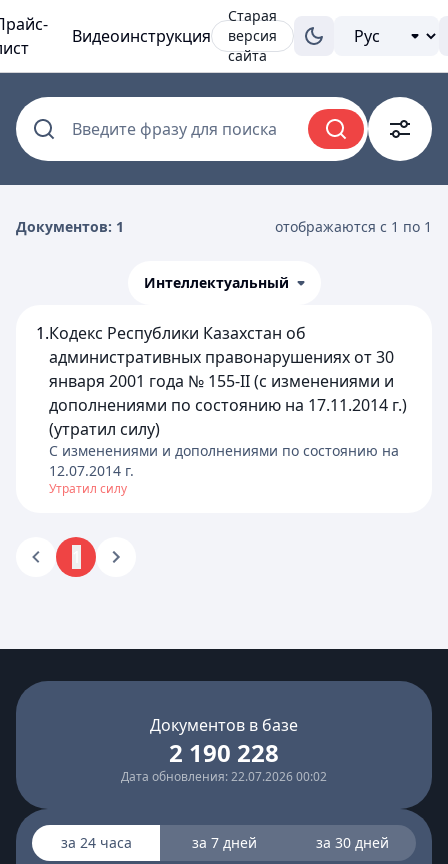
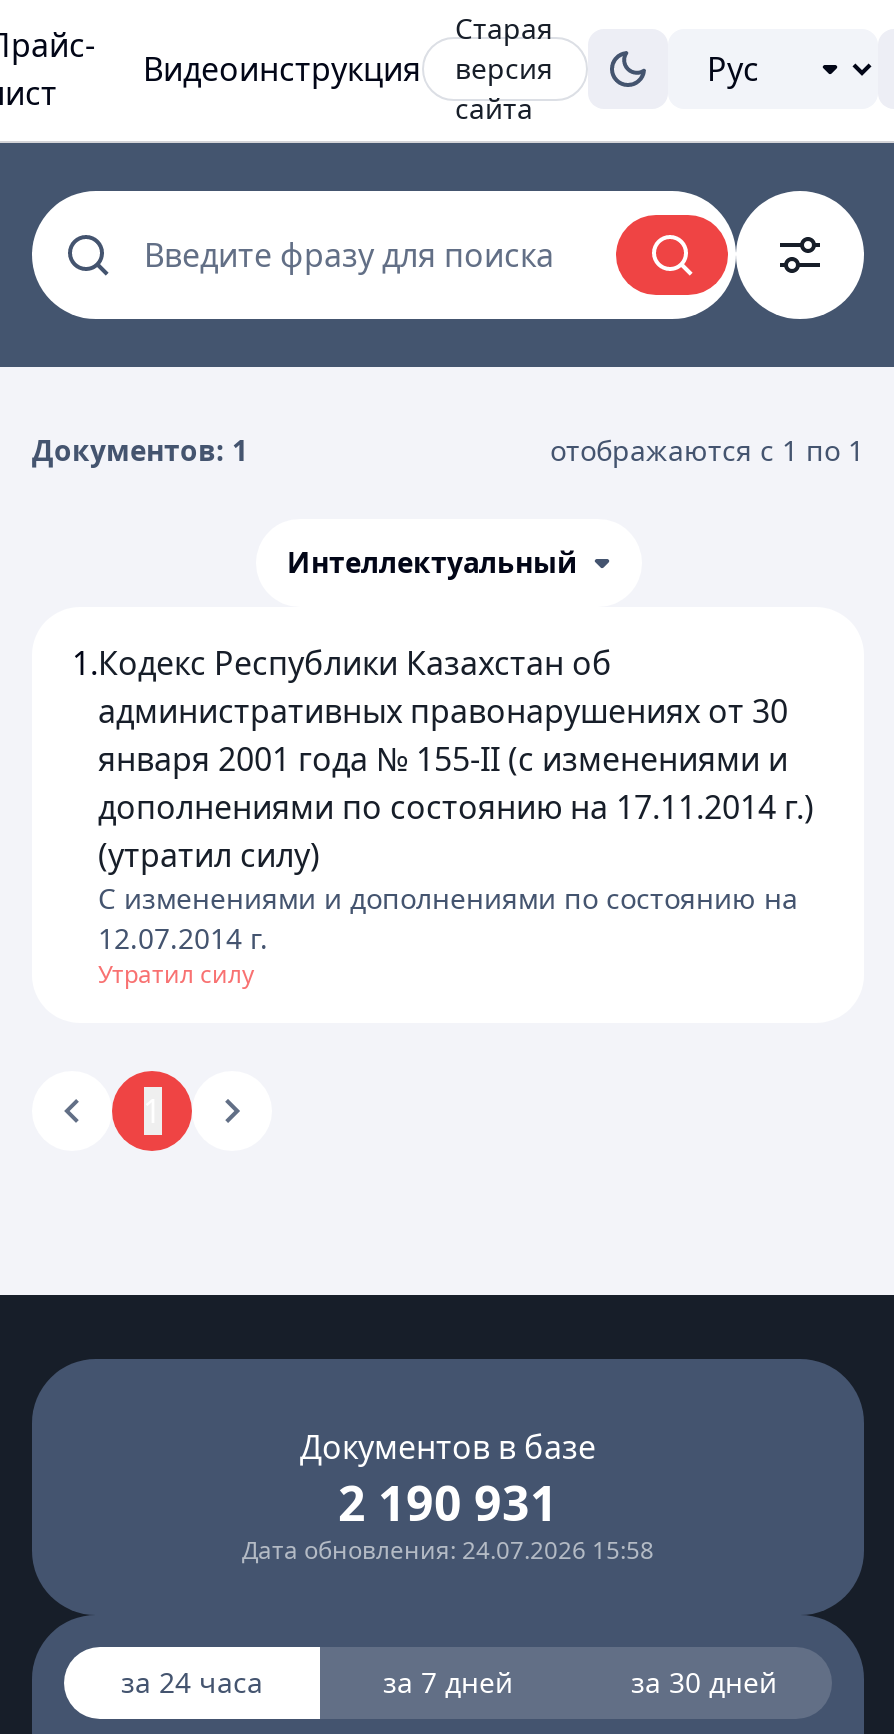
[169,736,279,769] 2 190 228 -> [338,1469,558,1535] 2 190 931
[121,768,327,785] Дата обновления: 22.07.2026 00:02 -> [242,1533,654,1567] Дата обновления: 24.07.2026 15:58

